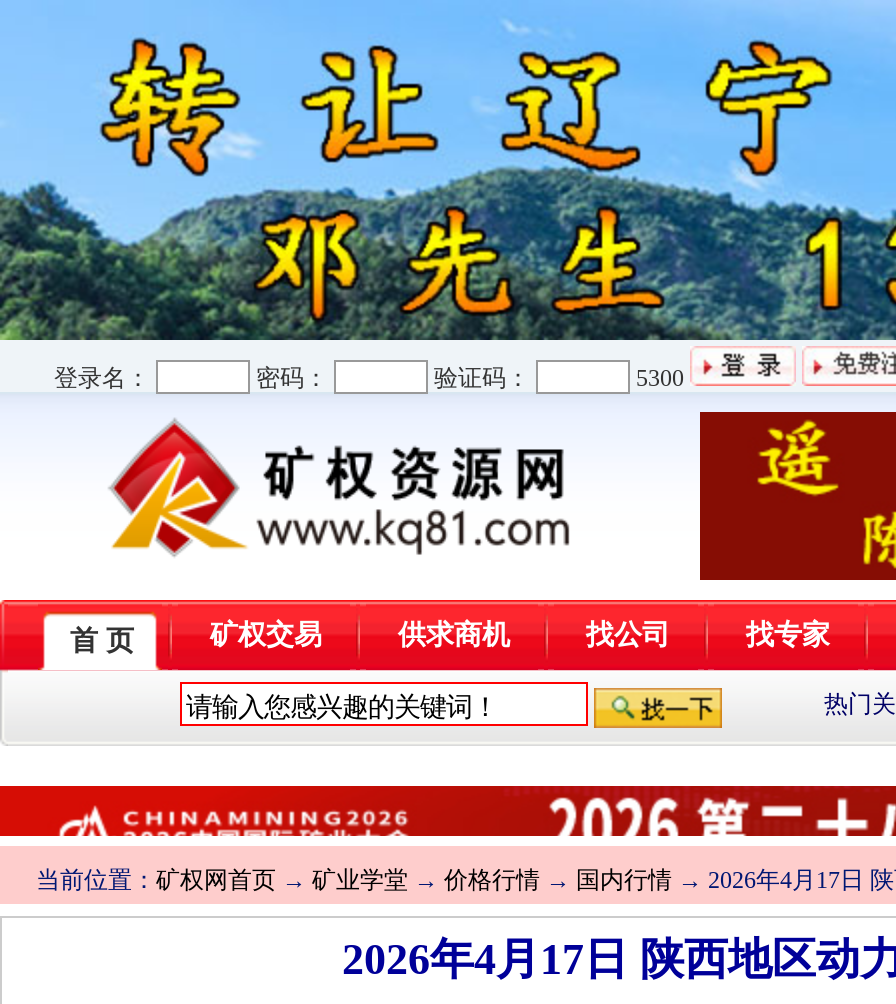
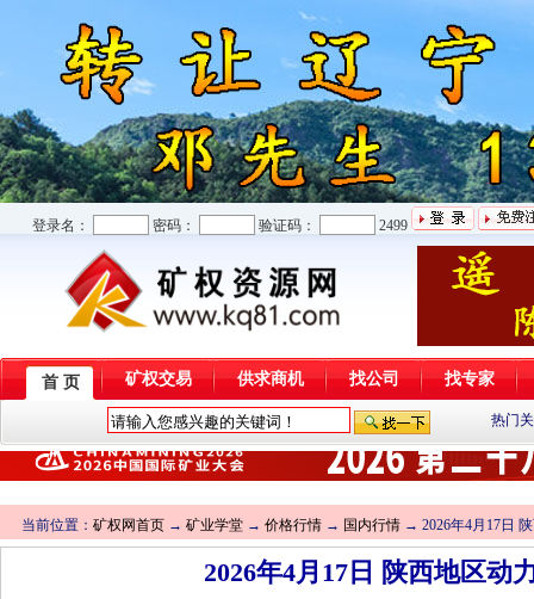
[630,364,690,392] 5300 -> [375,217,411,234] 2499
[6,756,890,838] [image] -> [4,450,530,499] [image]

